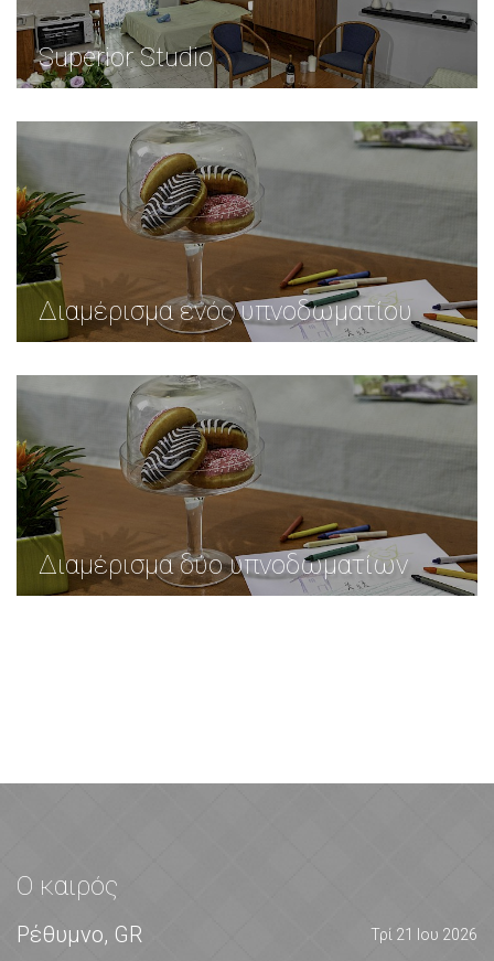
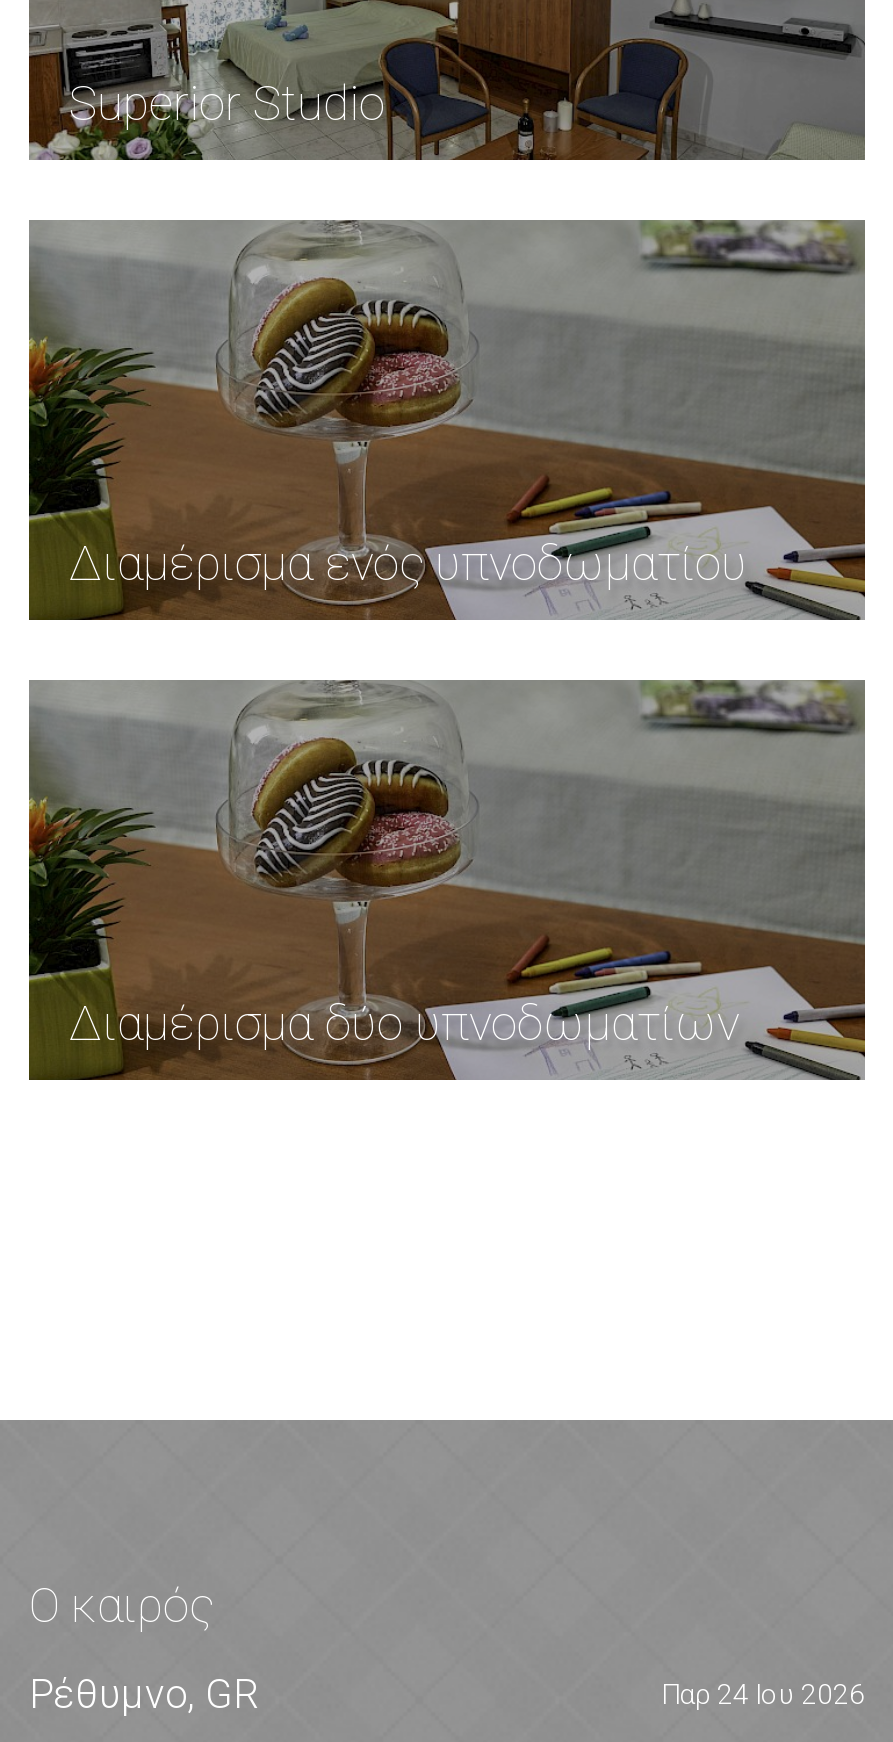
[370,926,477,943] Τρί 21 Ιου 2026 -> [661,1678,865,1710] Παρ 24 Ιου 2026

